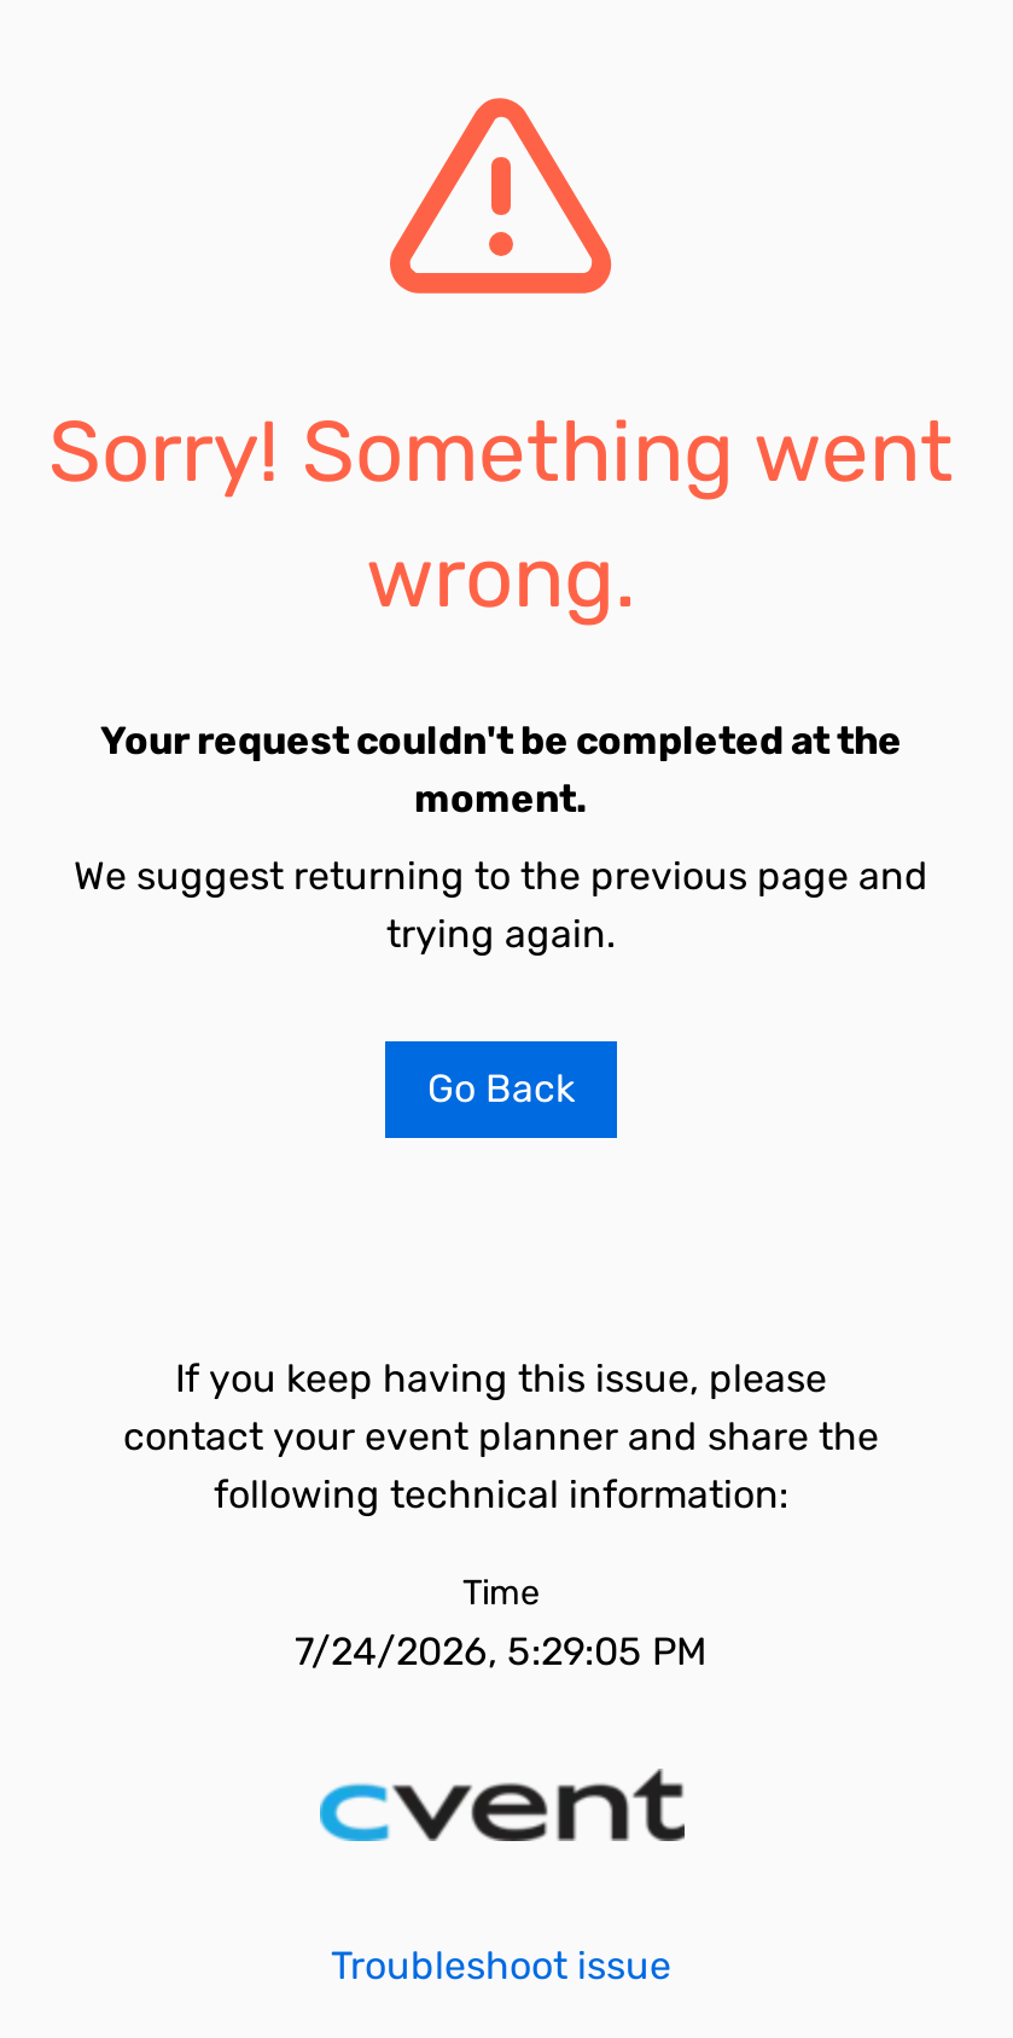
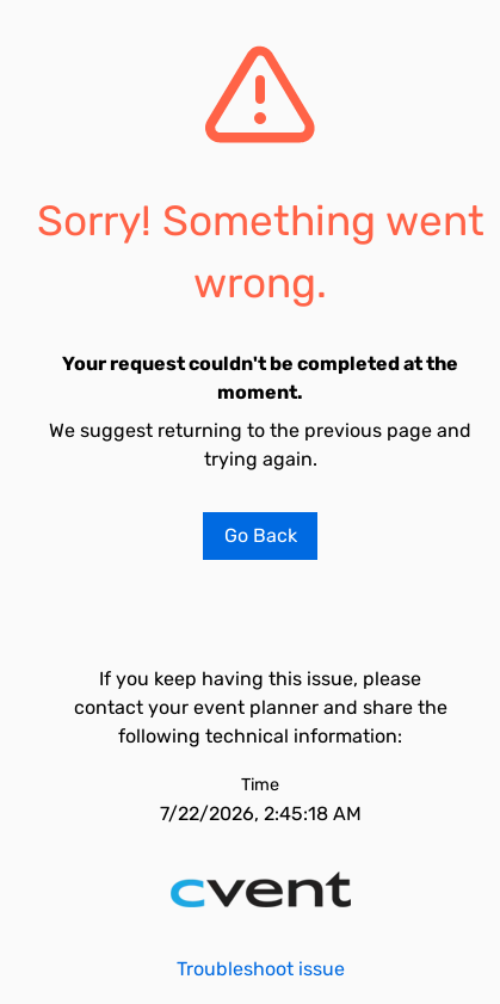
[295,1628,708,1674] 7/24/2026, 5:29:05 PM -> [159,802,361,825] 7/22/2026, 2:45:18 AM

